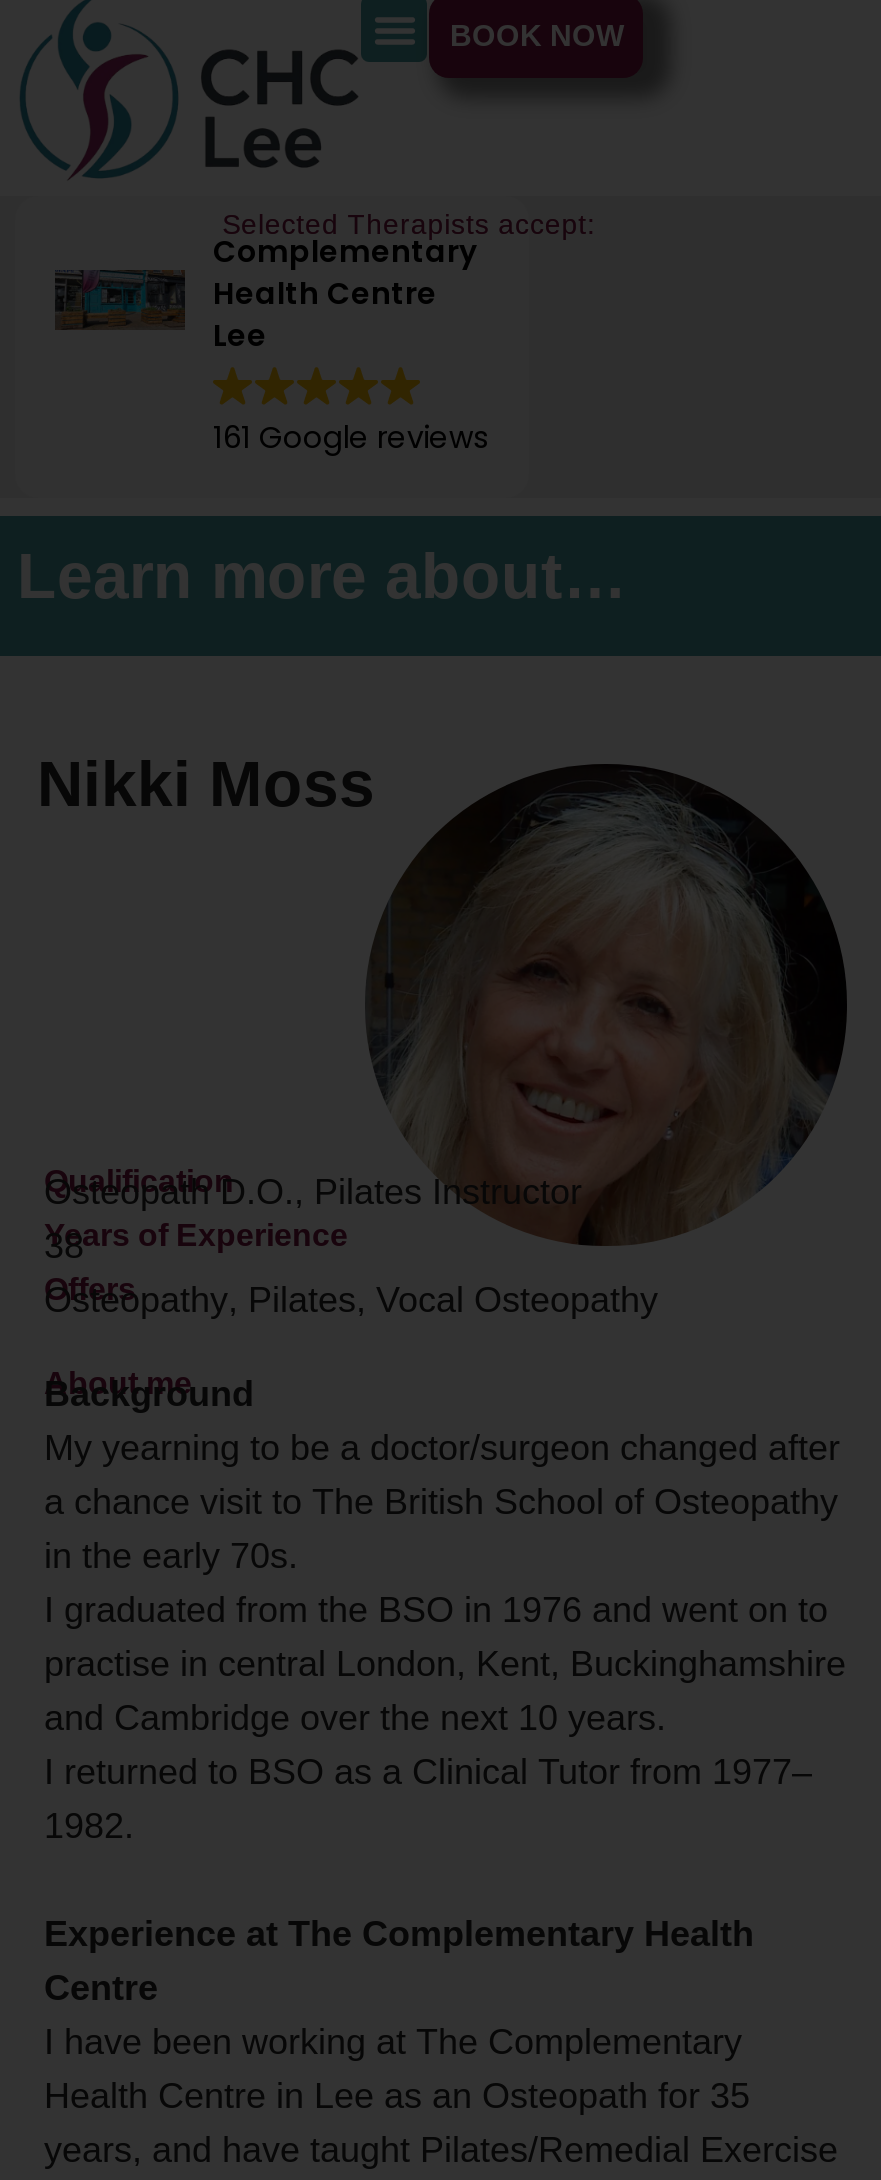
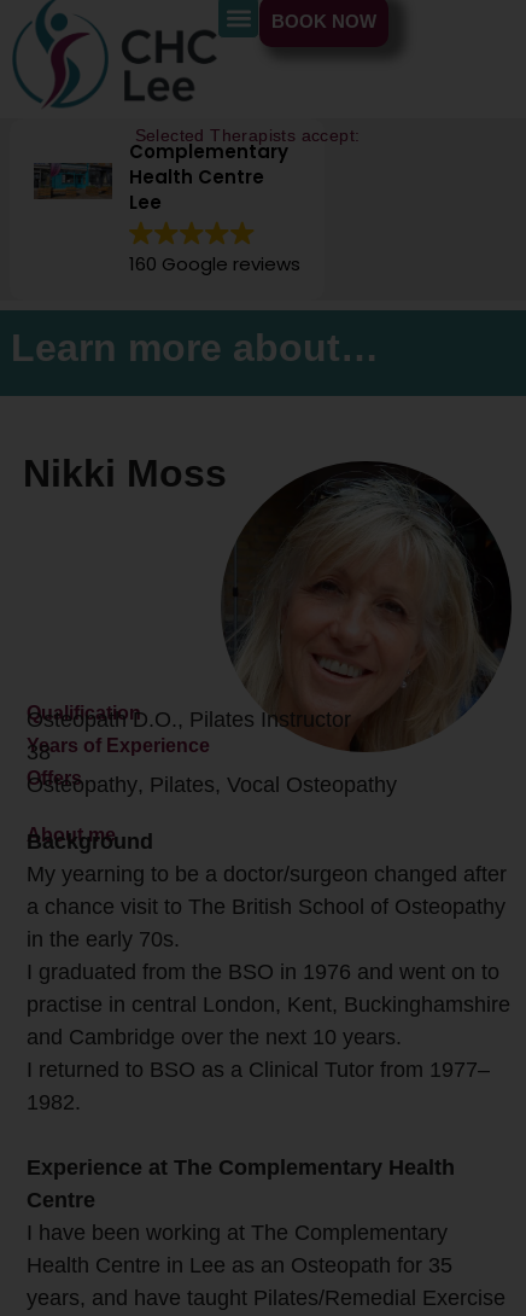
[213,415,489,457] 161 Google reviews -> [129,251,300,276] 160 Google reviews

